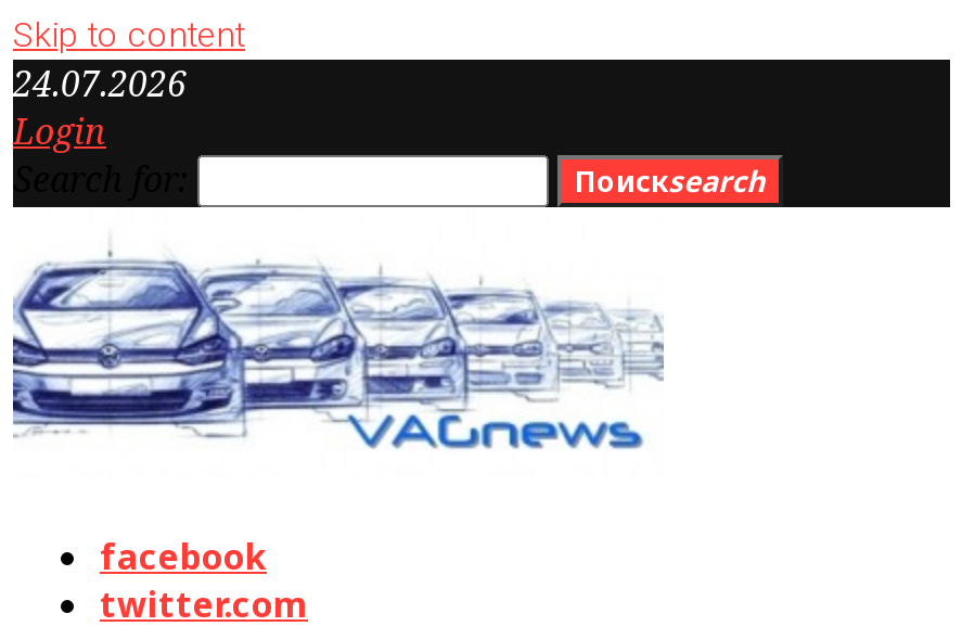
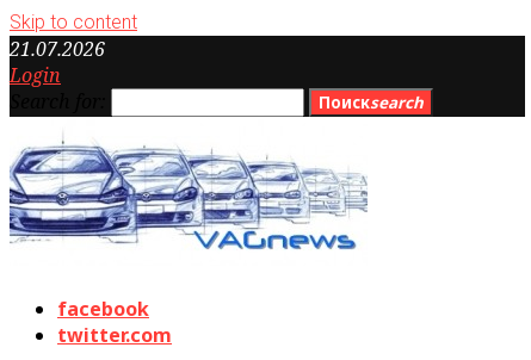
[13,60,187,107] 24.07.2026 -> [10,36,105,62] 21.07.2026

